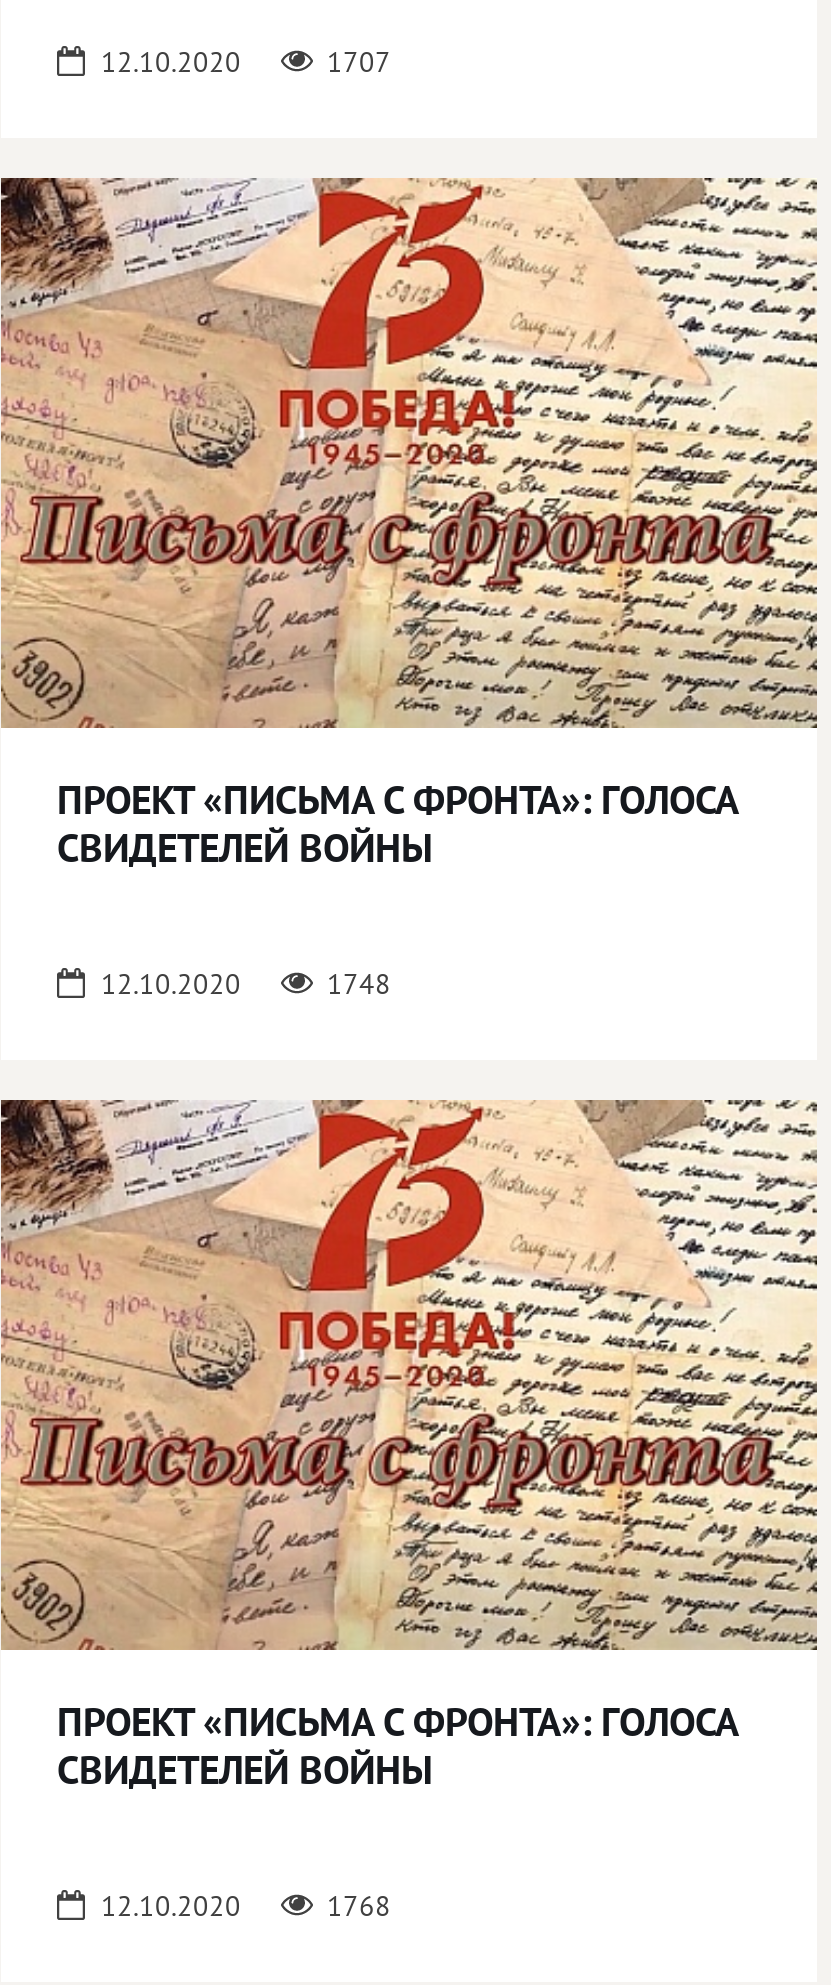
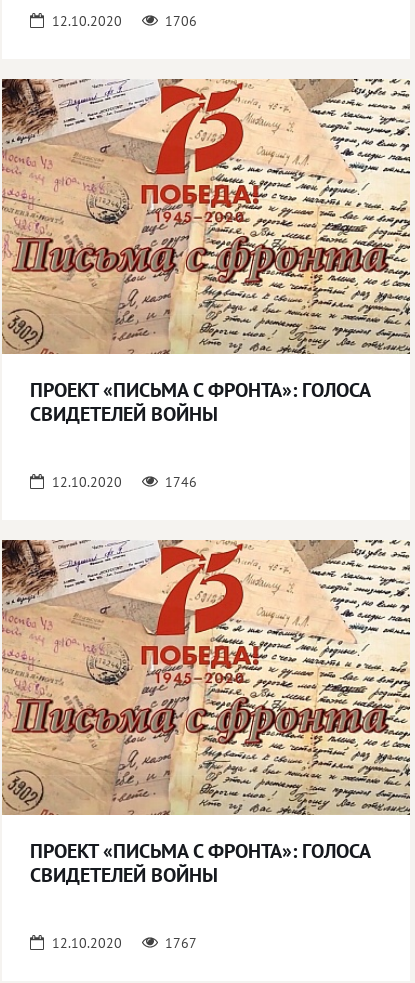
[327,44,391,80] 1707 -> [165,12,197,30] 1706
[327,965,391,1001] 1748 -> [165,473,197,491] 1746
[327,1887,391,1923] 1768 -> [165,933,197,951] 1767

